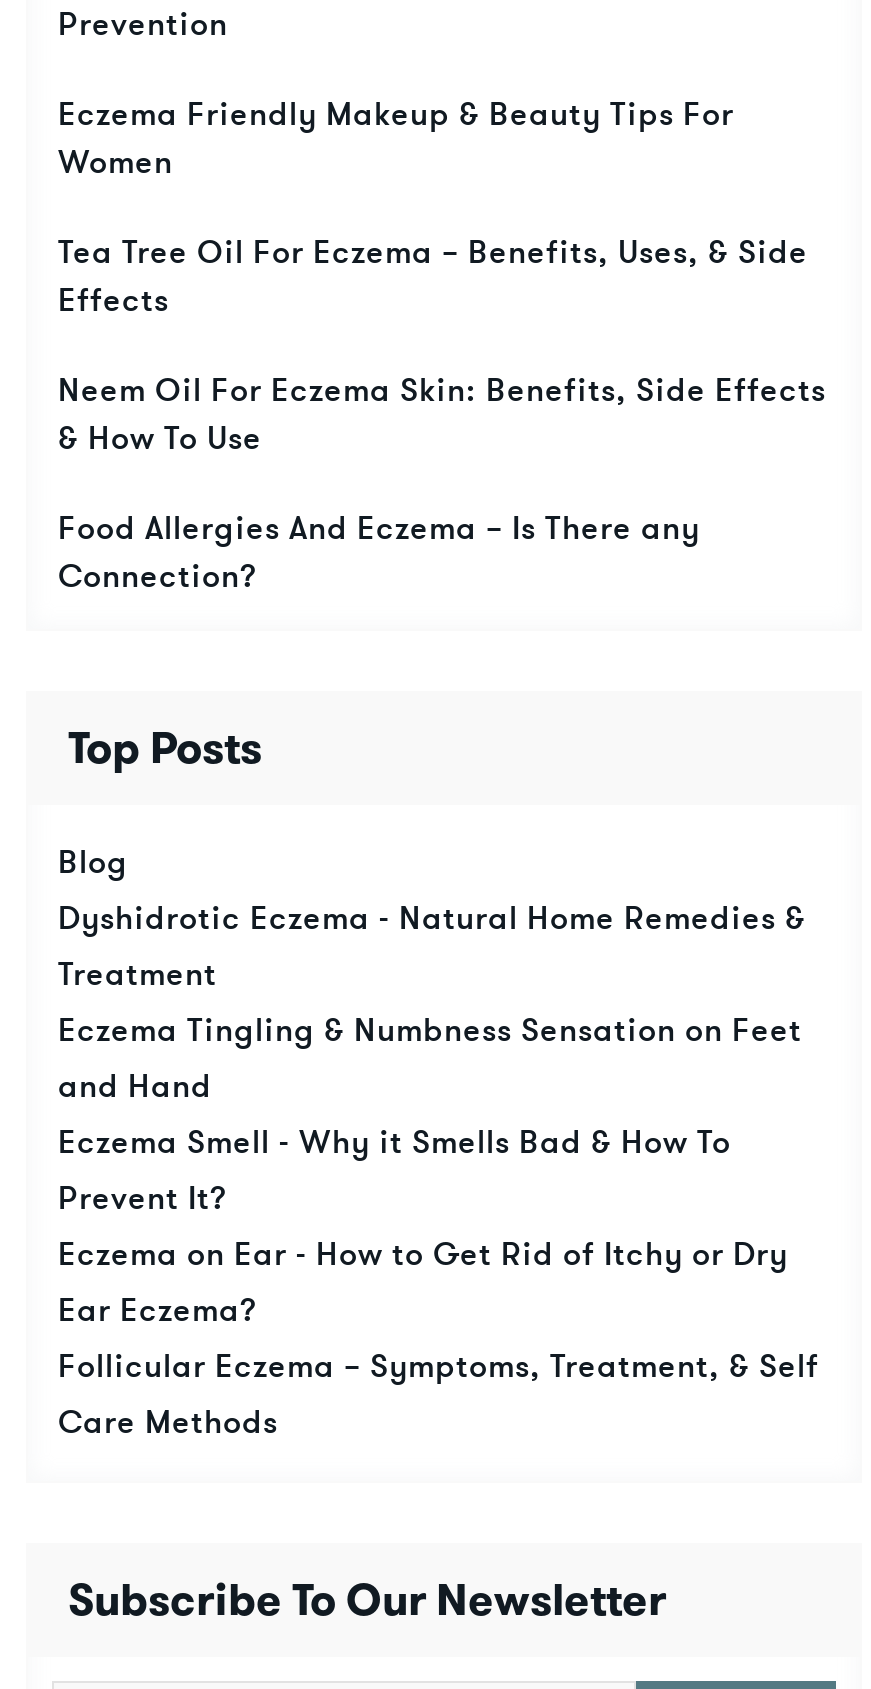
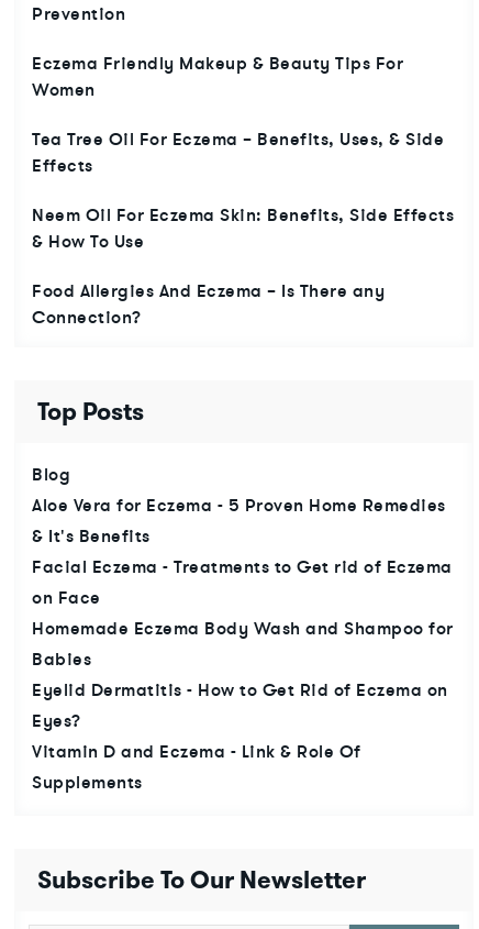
[58,898,819,1442] Dyshidrotic Eczema - Natural Home Remedies & | Treatment | Eczema Tingling & Numbness Sensation on Feet | and Hand | Eczema Smell - Why it Smells Bad & How To | Prevent It? | Eczema on Ear - How to Get Rid of Itchy or Dry | Ear Eczema? | Follicular Eczema – Symptoms, Treatment, & Self | Care Methods -> [32,494,453,793] Aloe Vera for Eczema - 5 Proven Home Remedies | & It's Benefits | Facial Eczema - Treatments to Get rid of Eczema | on Face | Homemade Eczema Body Wash and Shampoo for | Babies | Eyelid Dermatitis - How to Get Rid of Eczema on | Eyes? | Vitamin D and Eczema - Link & Role Of | Supplements

